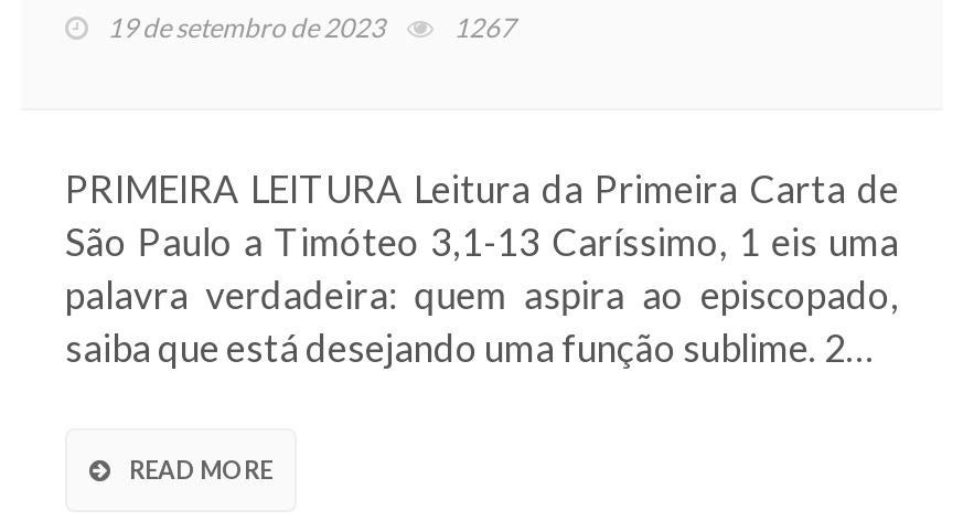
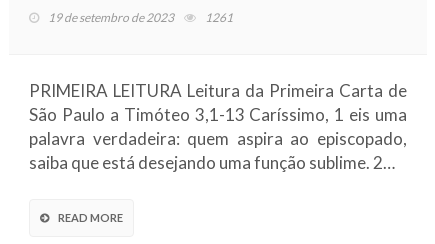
[453,11,515,44] 1267 -> [205,10,233,25] 1261

